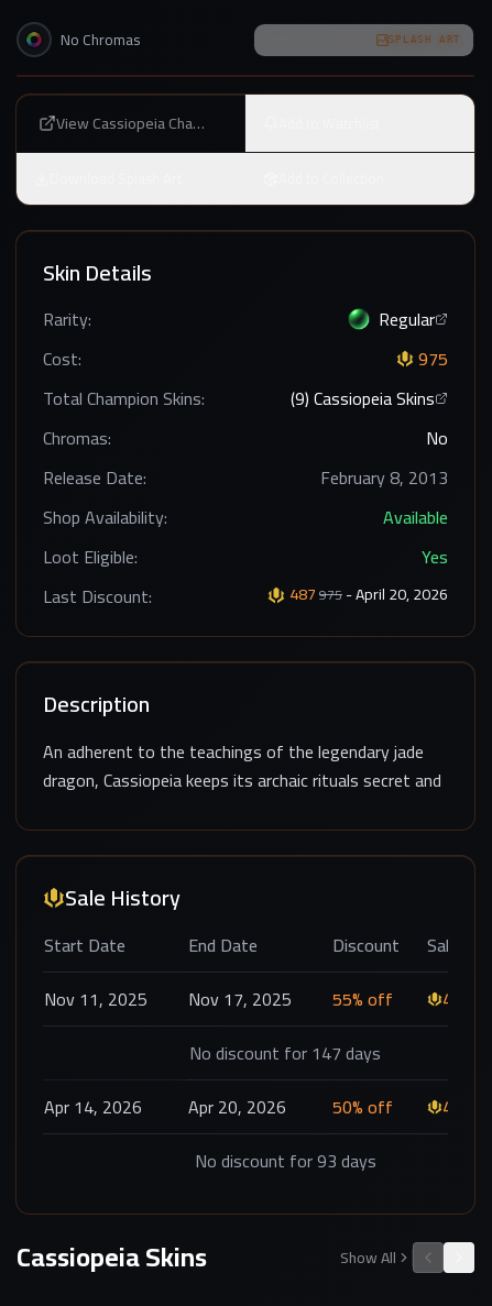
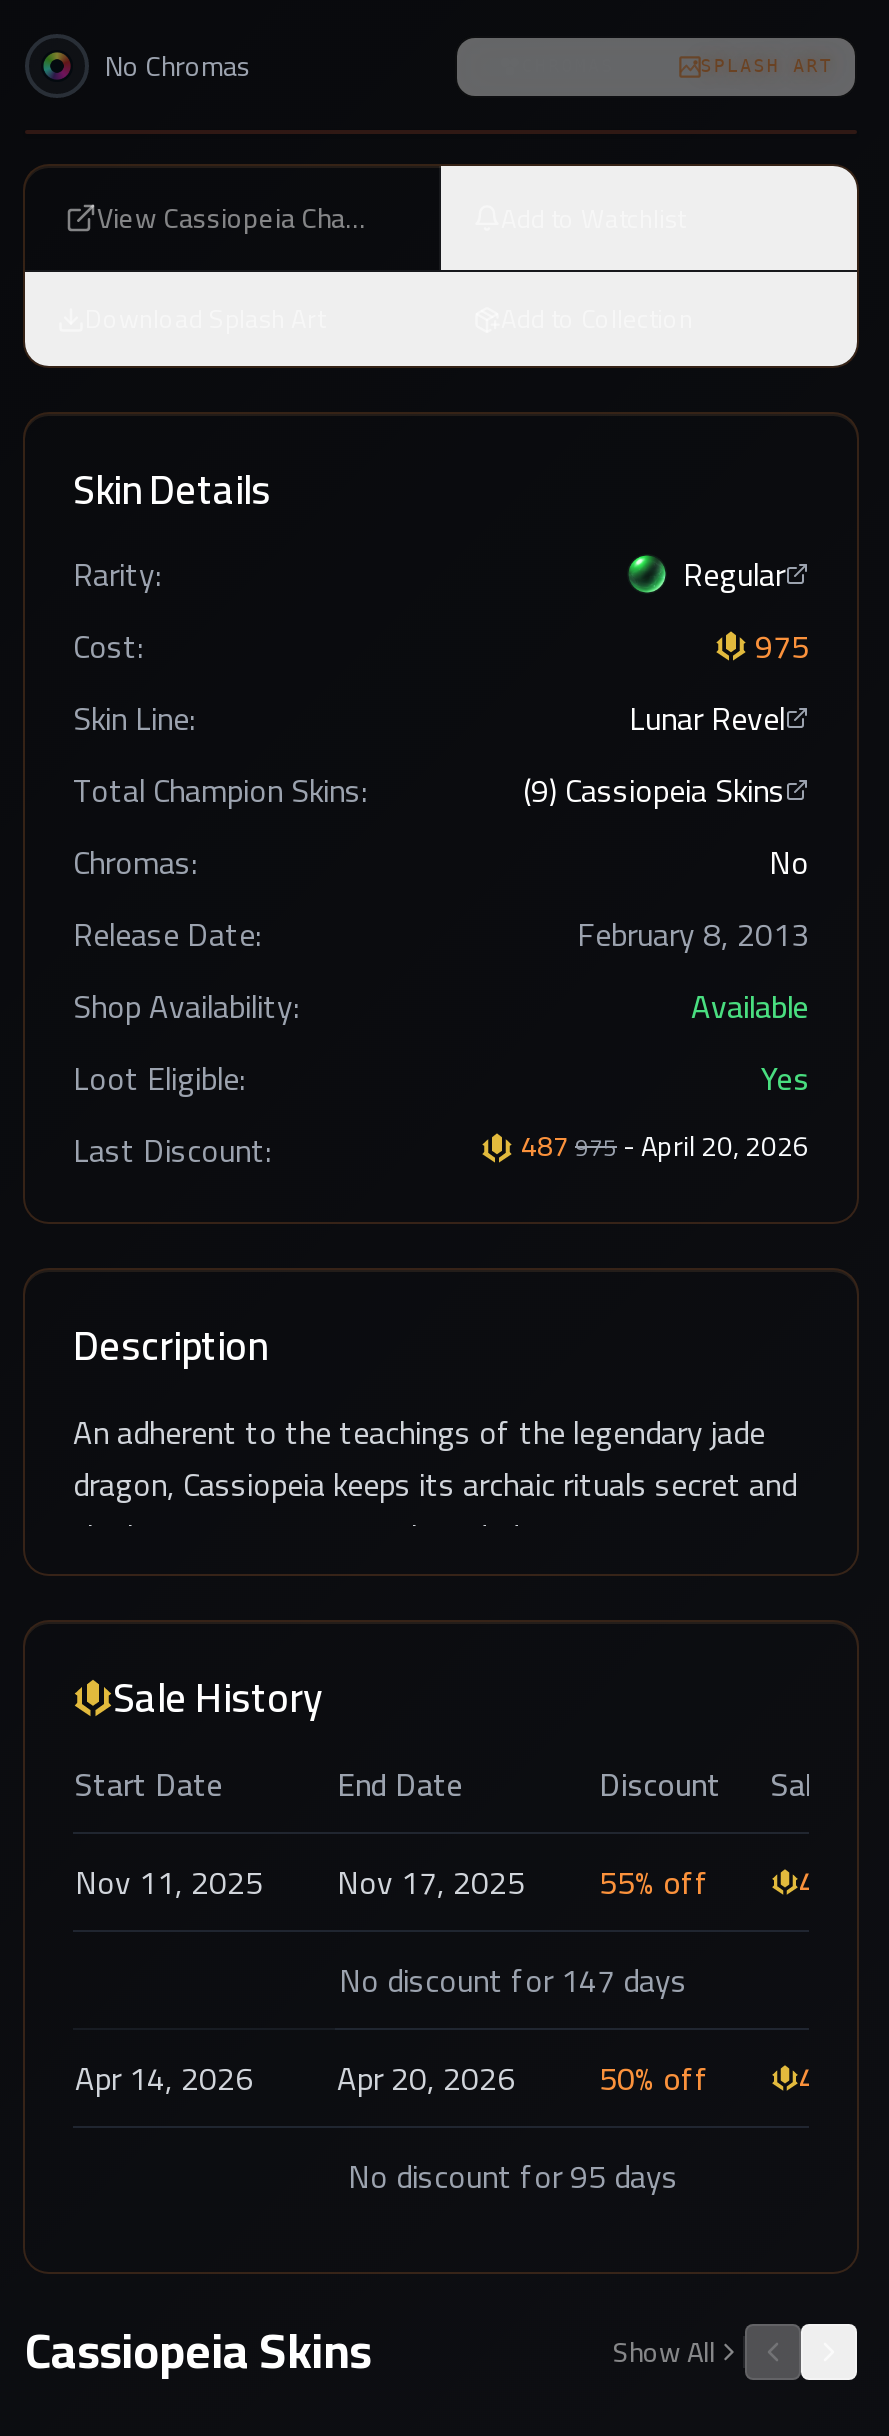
none -> [73,688,785,748] Skin Line: | Lunar Revel
[194,1144,376,1177] No discount for93 days -> [348,2146,678,2206] No discount for95 days

